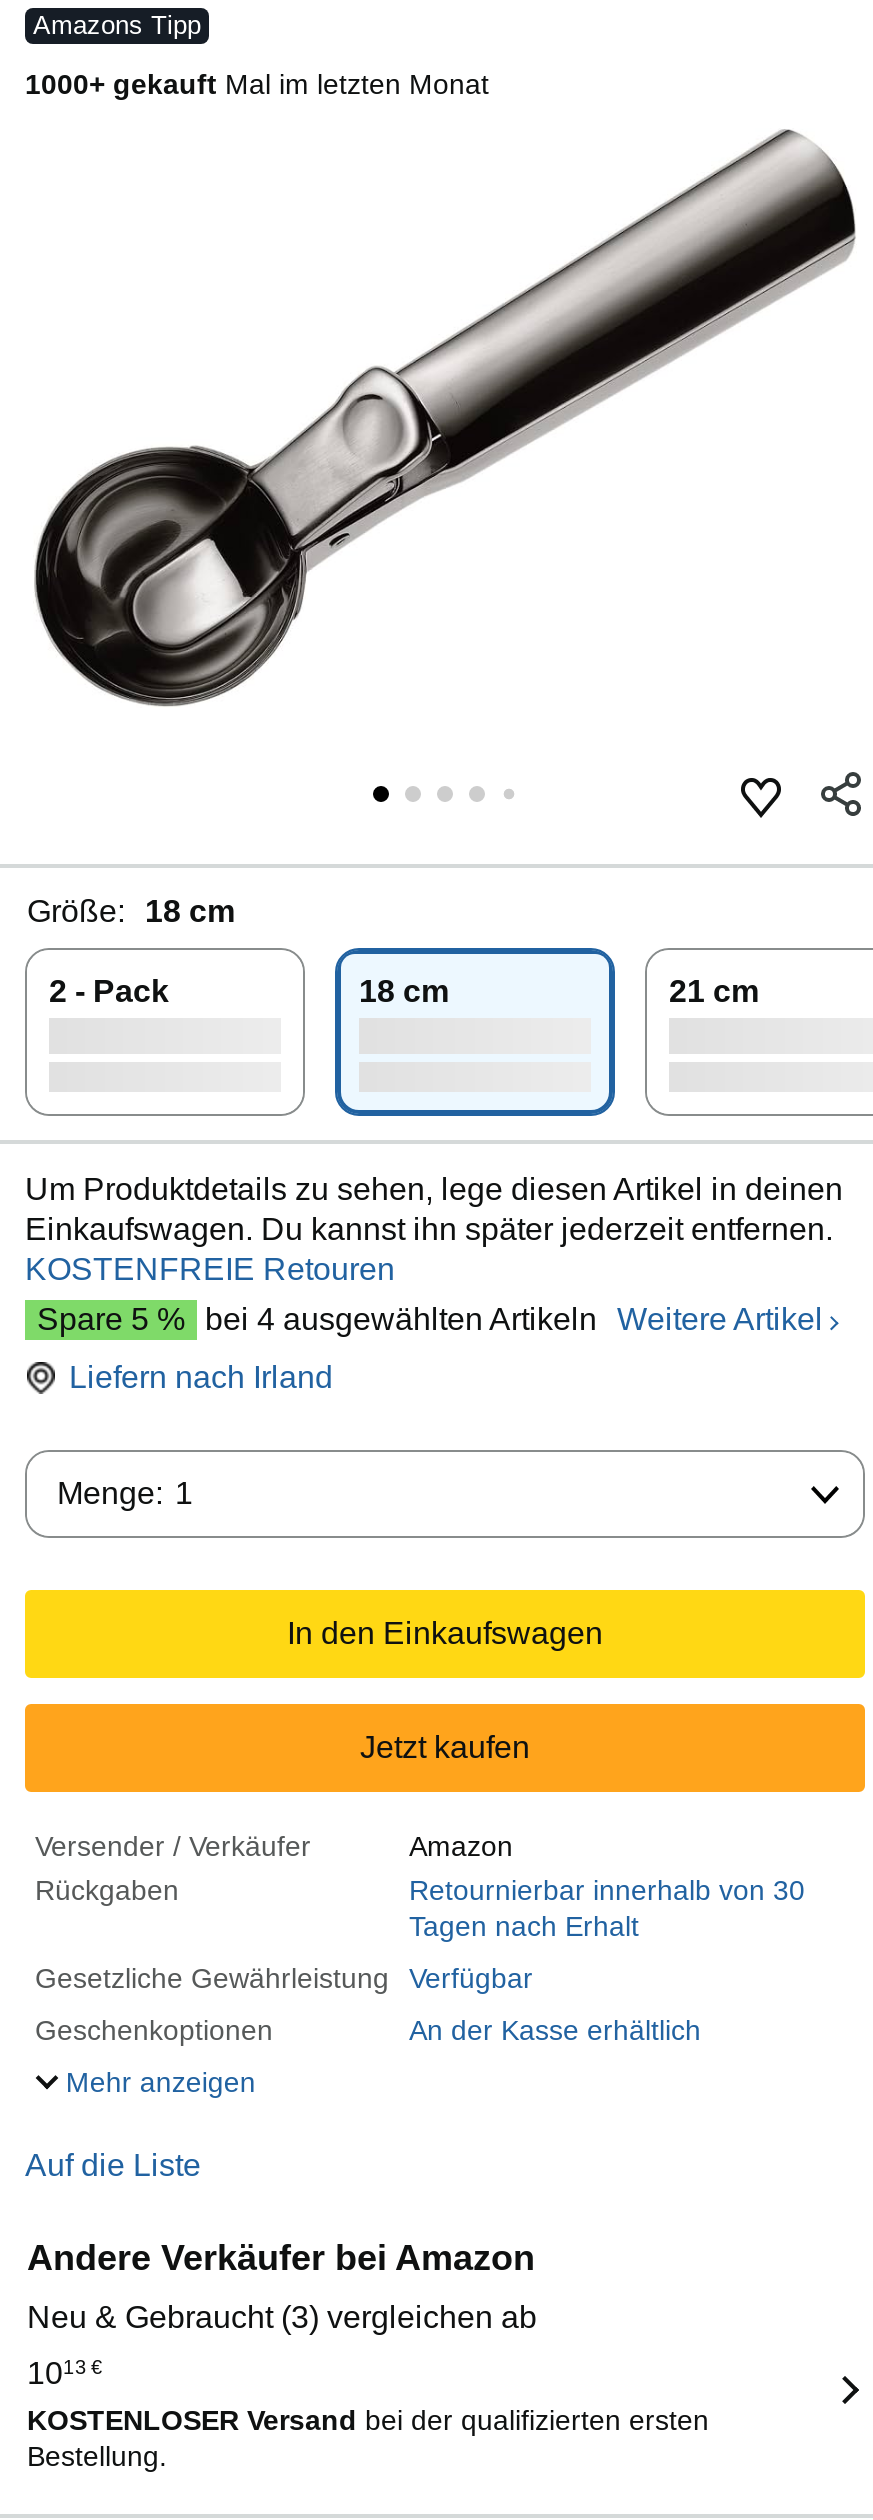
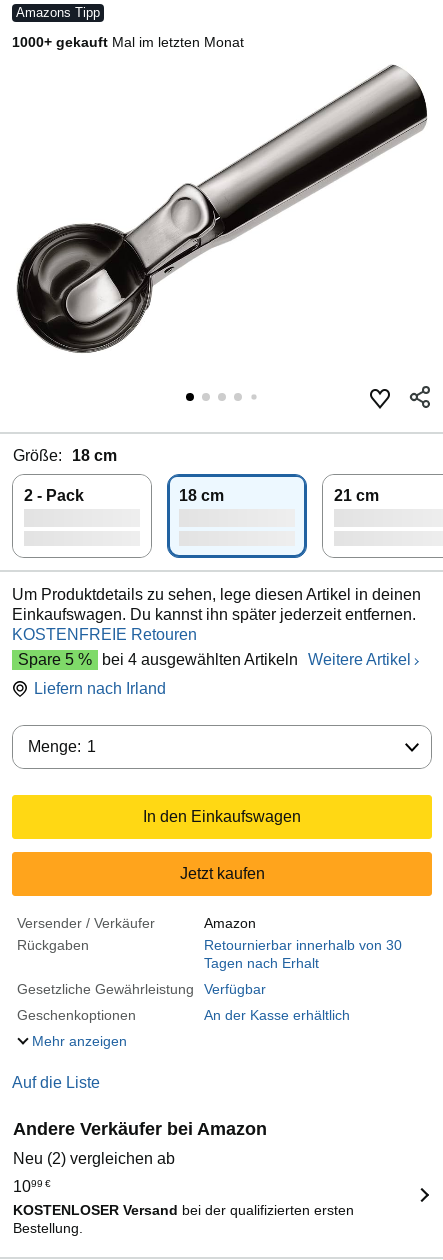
[27,2300,537,2334] Neu & Gebraucht (3) vergleichen ab -> [13,1150,175,1167] Neu (2) vergleichen ab
[27,2356,103,2390] 1013 € -> [13,1178,51,1195] 1099 €

